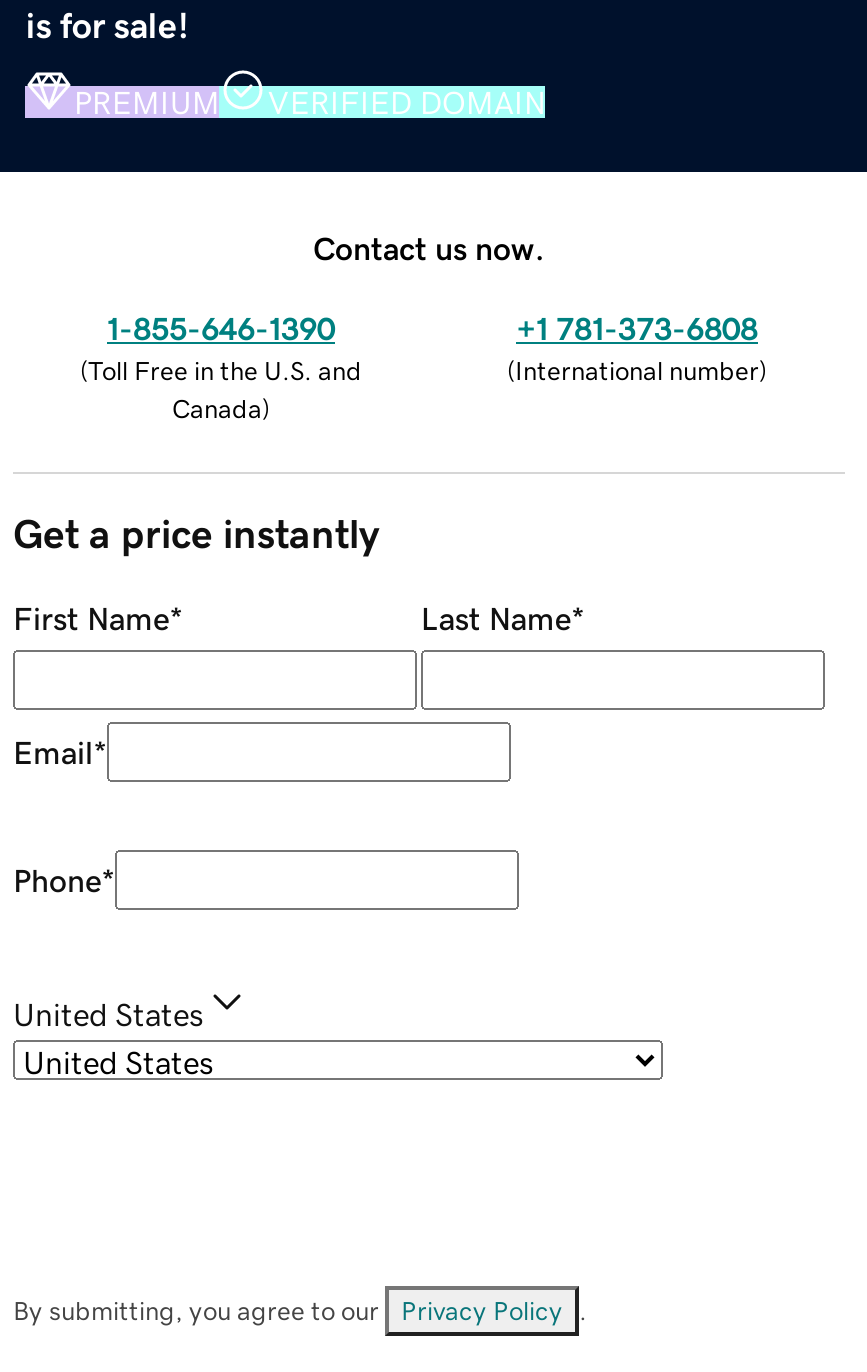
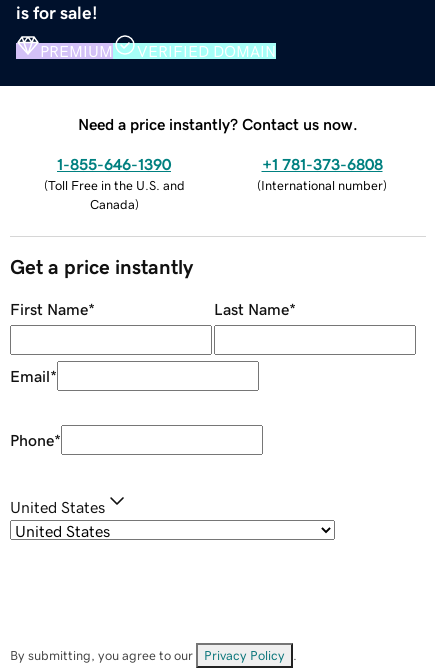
[313,231,545,263] Contact us now. -> [78,116,358,132] Need a price instantly? Contact us now.

